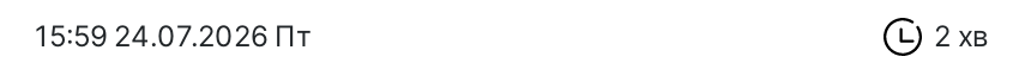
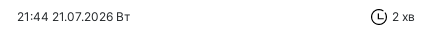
[35,18,310,53] 15:59 24.07.2026 Пт -> [17,9,130,24] 21:44 21.07.2026 Вт

